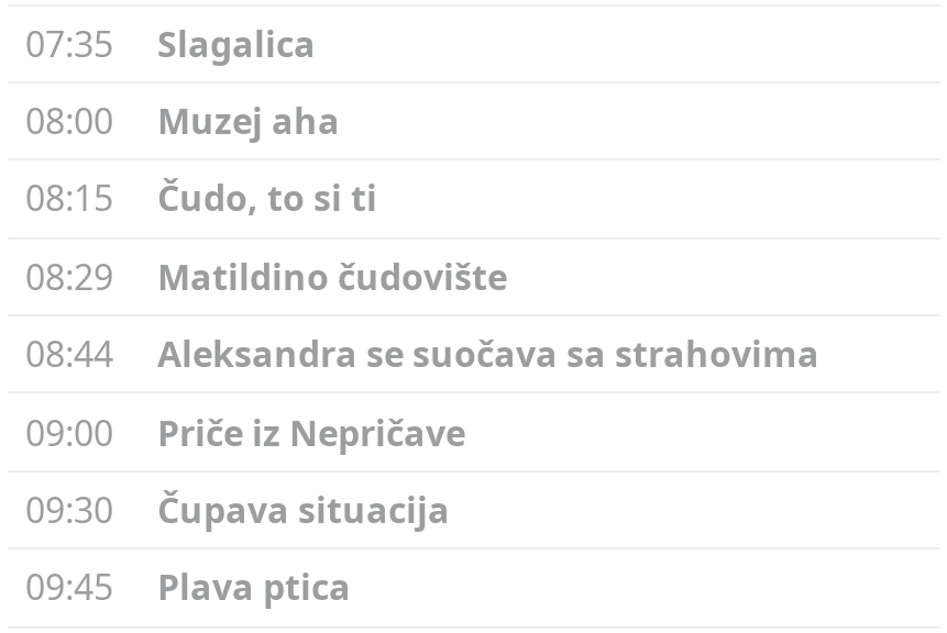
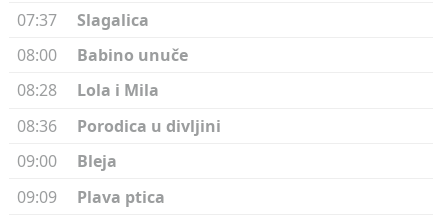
[25,19,316,67] 07:35 Slagalica -> [17,9,149,31] 07:37 Slagalica
[25,97,819,378] Muzej aha | 08:15 | Čudo, to si ti | 08:29 | Matildino čudovište | 08:44 | Aleksandra se suočava sa strahovima -> [17,44,221,137] Babino unuče | 08:28 | Lola i Mila | 08:36 | Porodica u divljini
[25,408,465,612] Priče iz Nepričave | 09:30 | Čupava situacija | 09:45 -> [17,150,117,208] Bleja | 09:09

